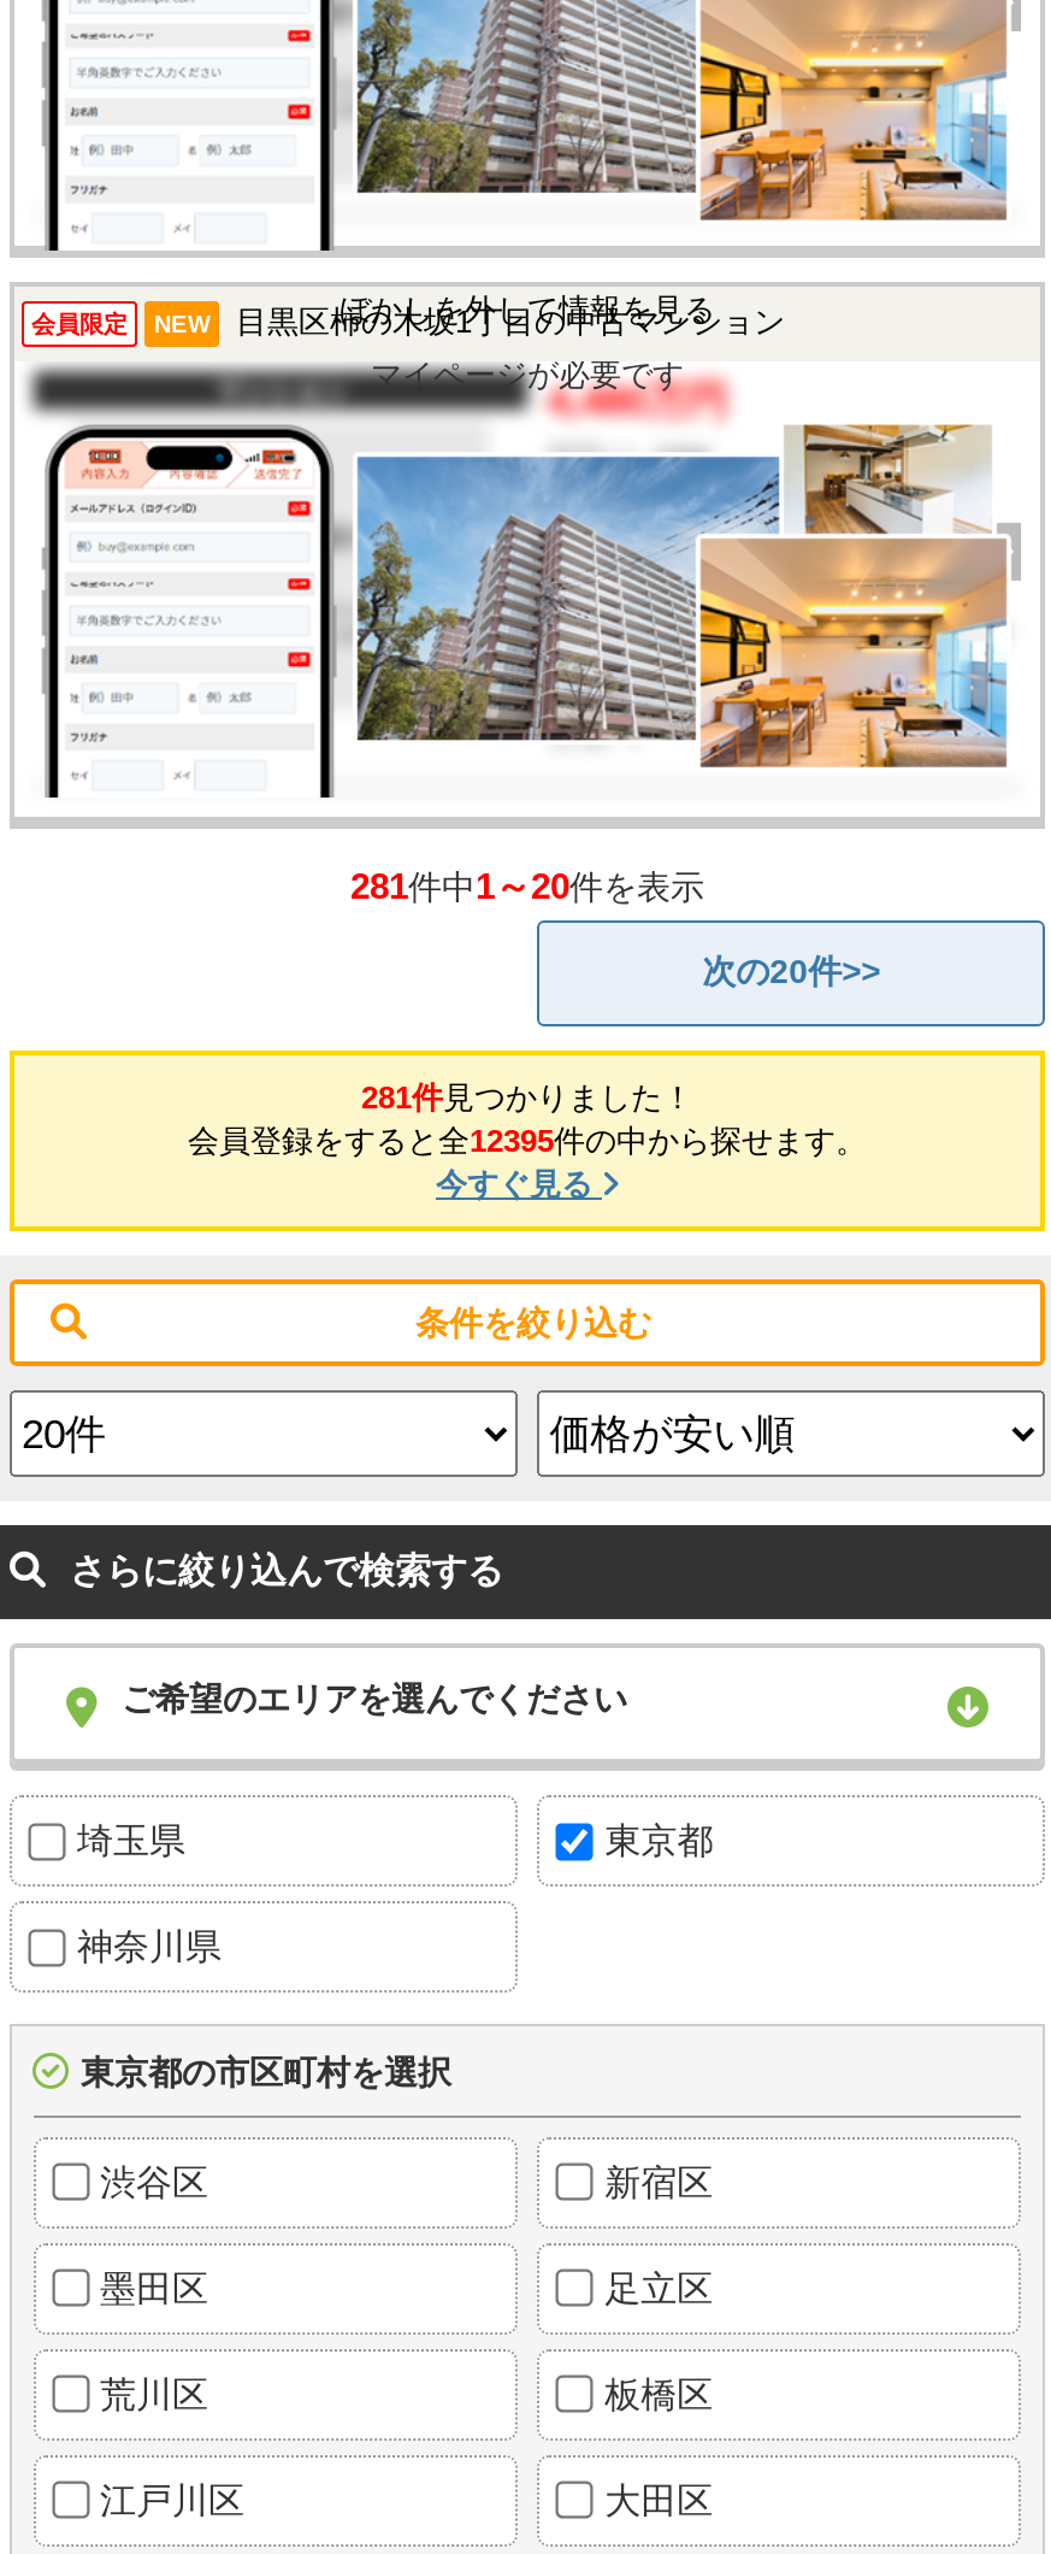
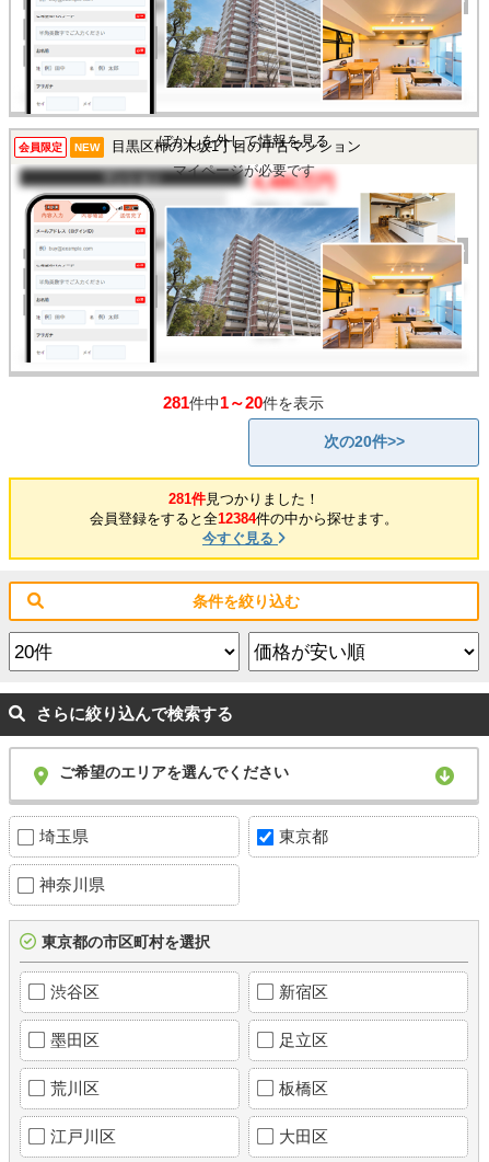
[188,1122,867,1158] 会員登録をすると全12395件の中から探せます。 -> [90,510,398,526] 会員登録をすると全12384件の中から探せます。

